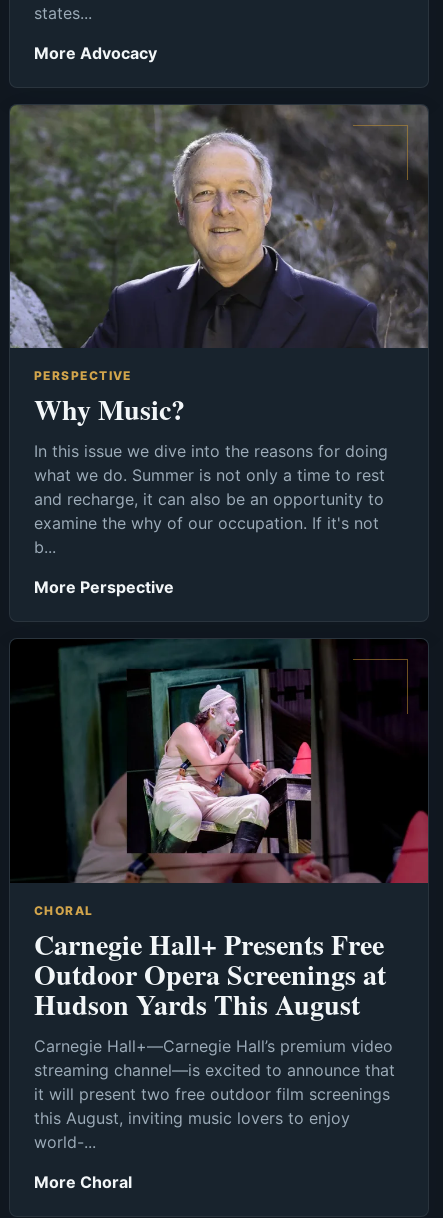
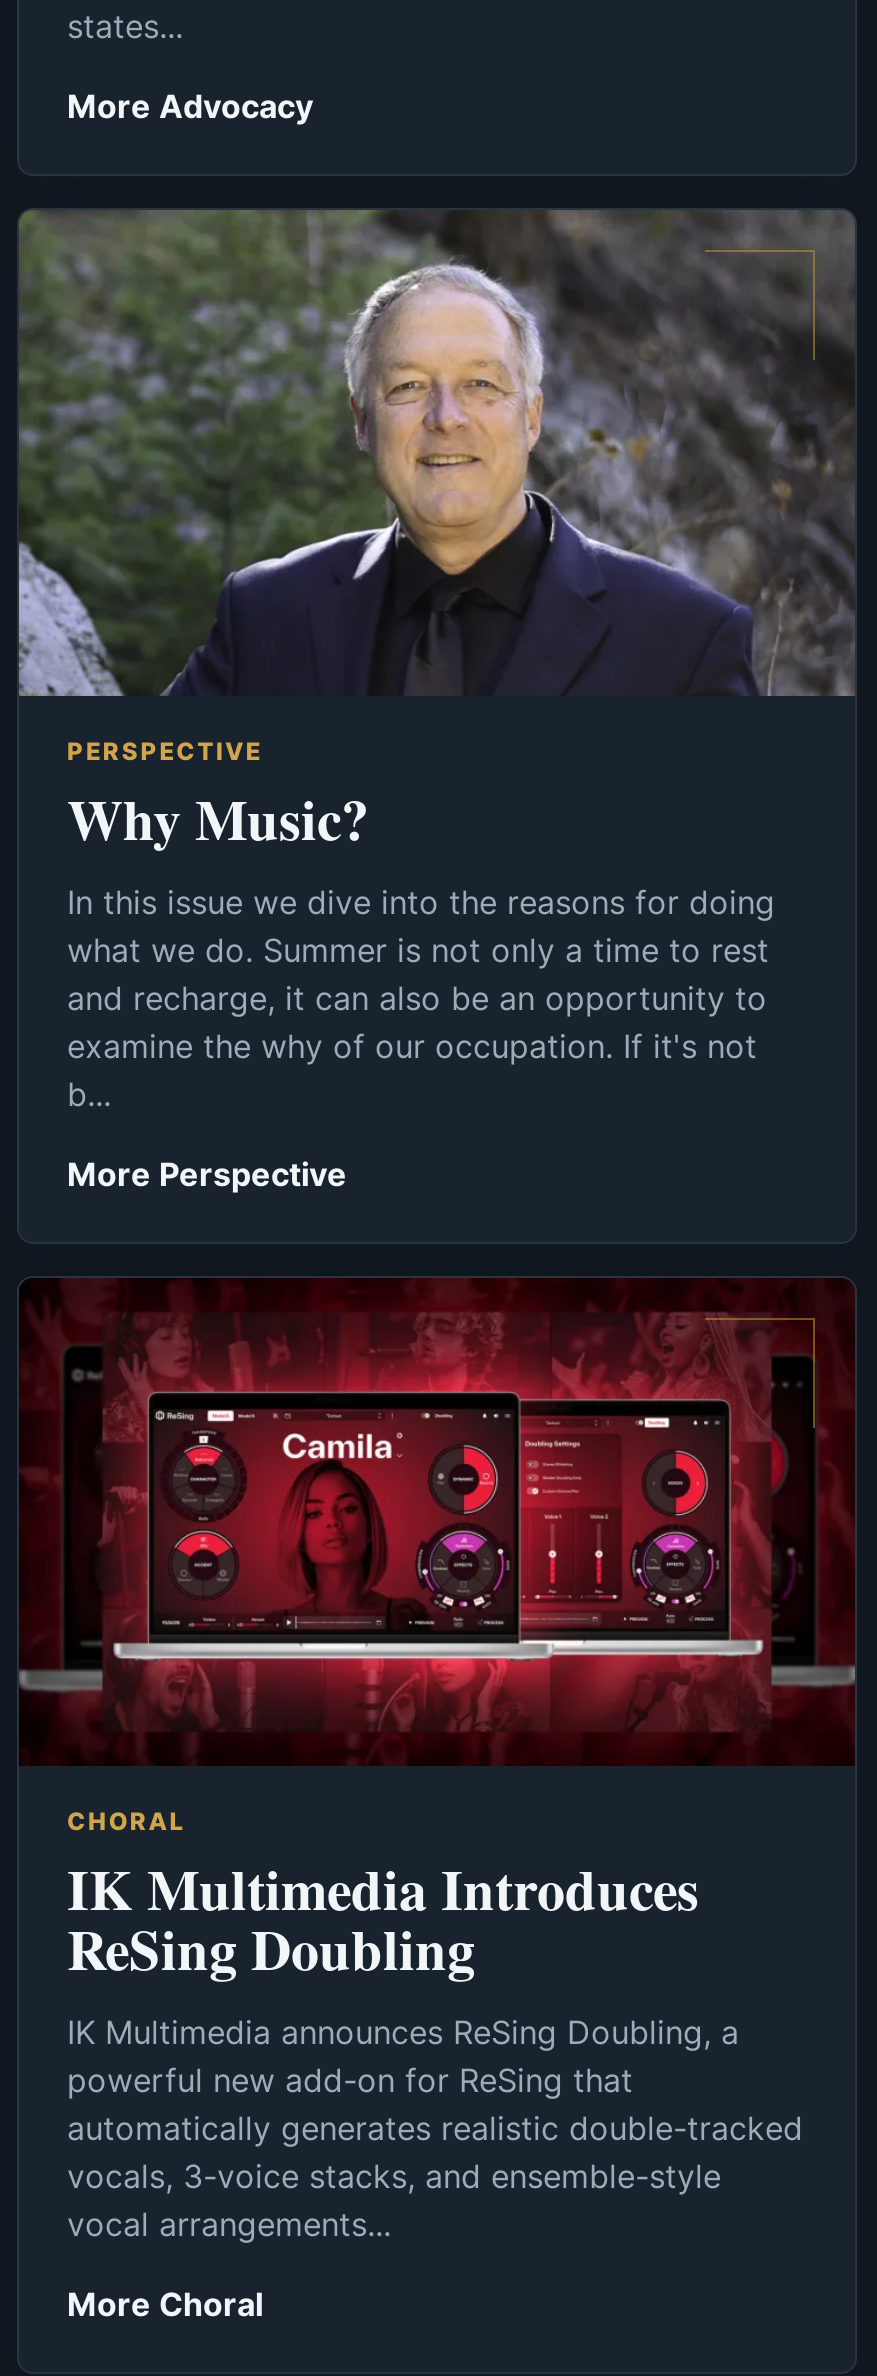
[10,639,429,884] [image] -> [17,1278,855,1766] [image]
[34,924,395,1152] Carnegie Hall+ Presents Free | Outdoor Opera Screenings at | Hudson Yards This August | Carnegie Hall+—Carnegie Hall’s premium video | streaming channel—is excited to announce that | it will present two free outdoor film screenings | this August, inviting music lovers to enjoy | world-... -> [67,1849,803,2245] IK Multimedia Introduces | ReSing Doubling | IK Multimedia announces ReSing Doubling, a | powerful new add-on for ReSing that | automatically generates realistic double-tracked | vocals, 3-voice stacks, and ensemble-style | vocal arrangements...

